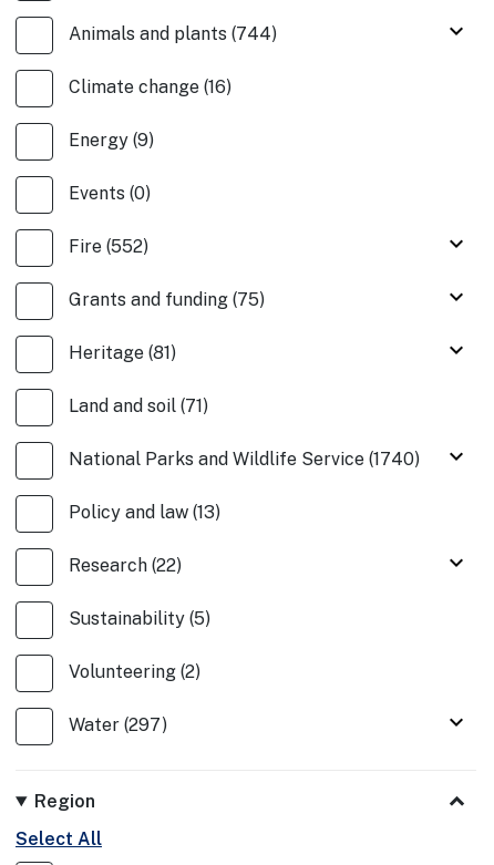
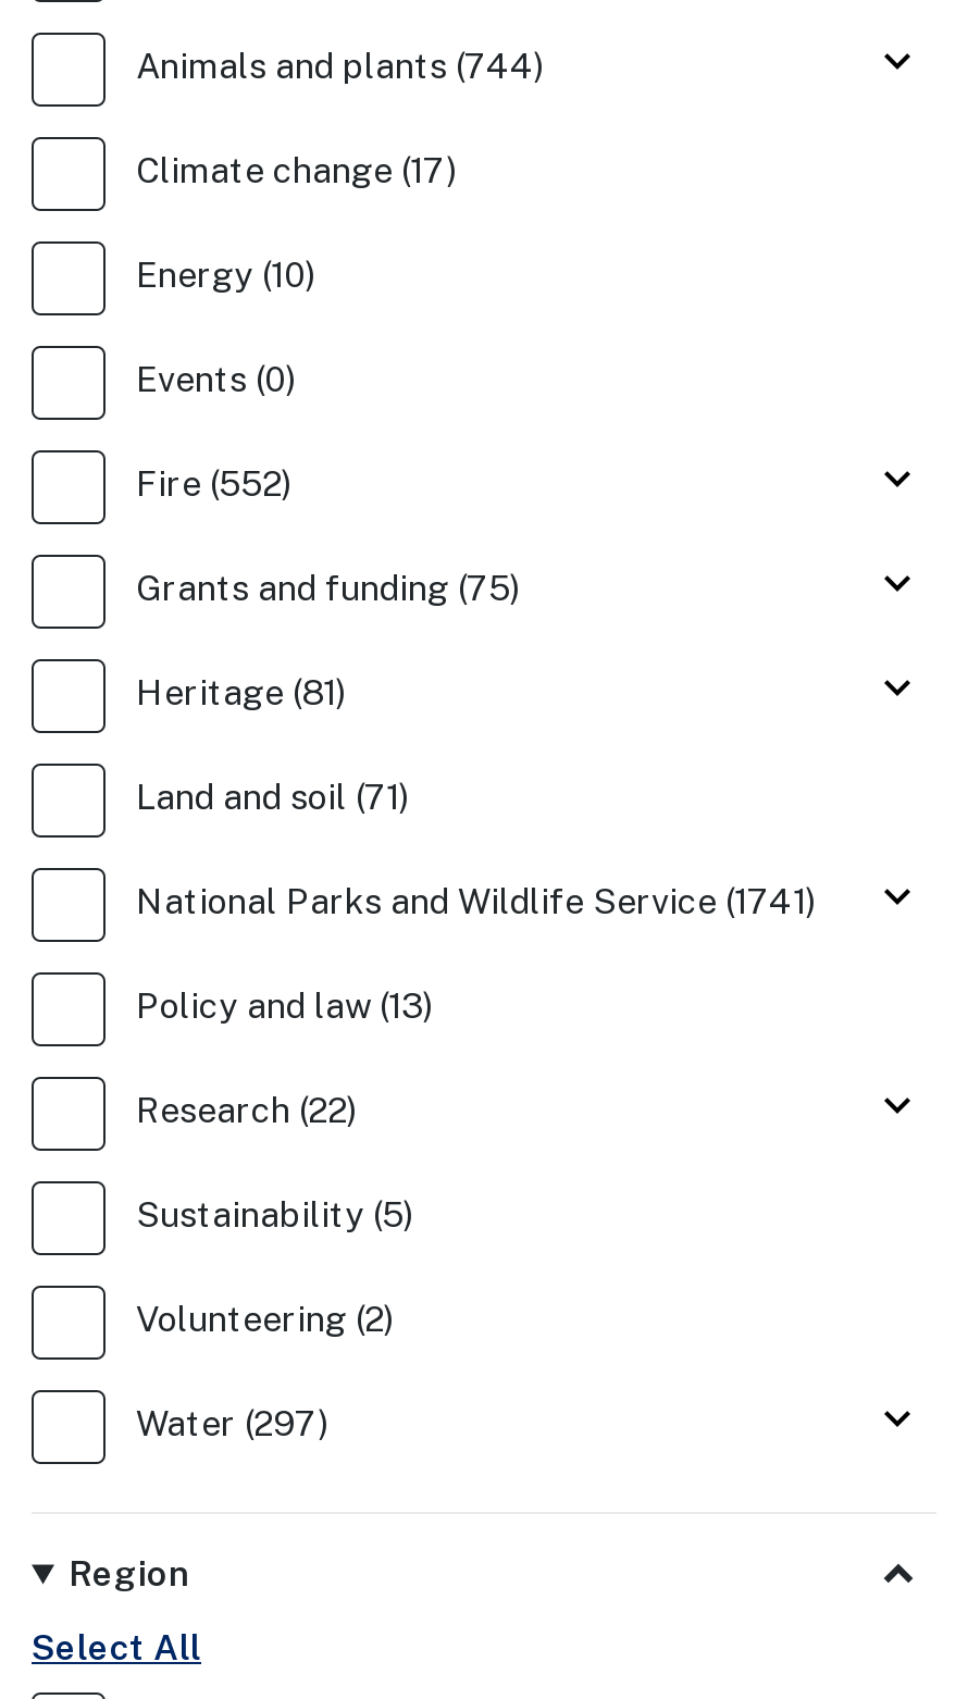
[69,76,231,97] Climate change (16) -> [136,150,458,191] Climate change (17)
[69,130,154,151] Energy (9) -> [136,255,317,296] Energy (10)
[69,449,420,470] National Parks and Wildlife Service (1740) -> [136,881,817,922] National Parks and Wildlife Service (1741)

